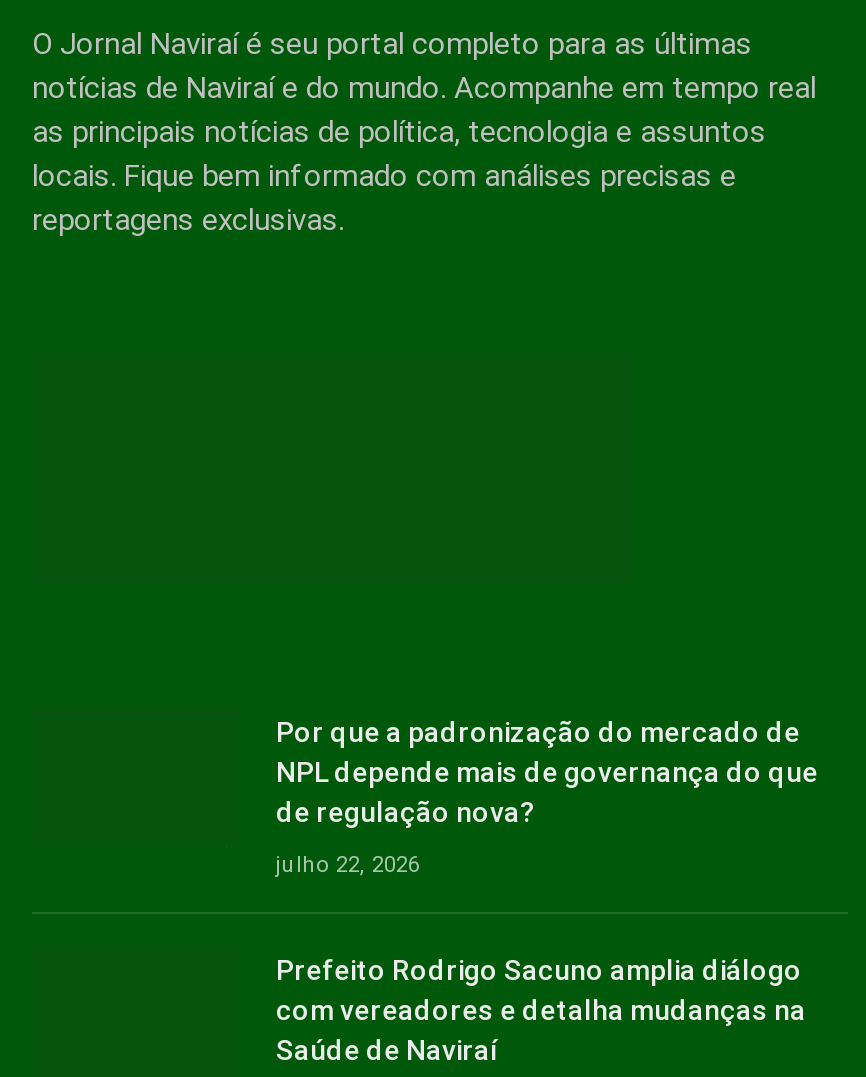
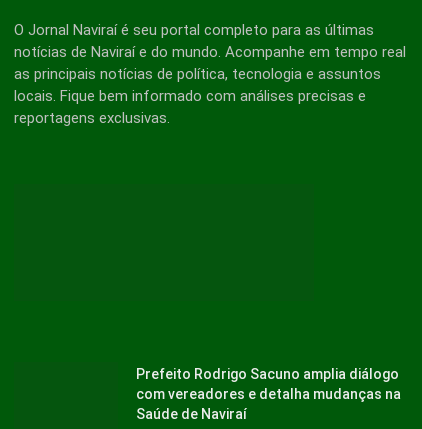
[276,717,818,879] Por que a padronização do mercado de | NPL depende mais de governança do que | de regulação nova? | julho 22, 2026 -> none

